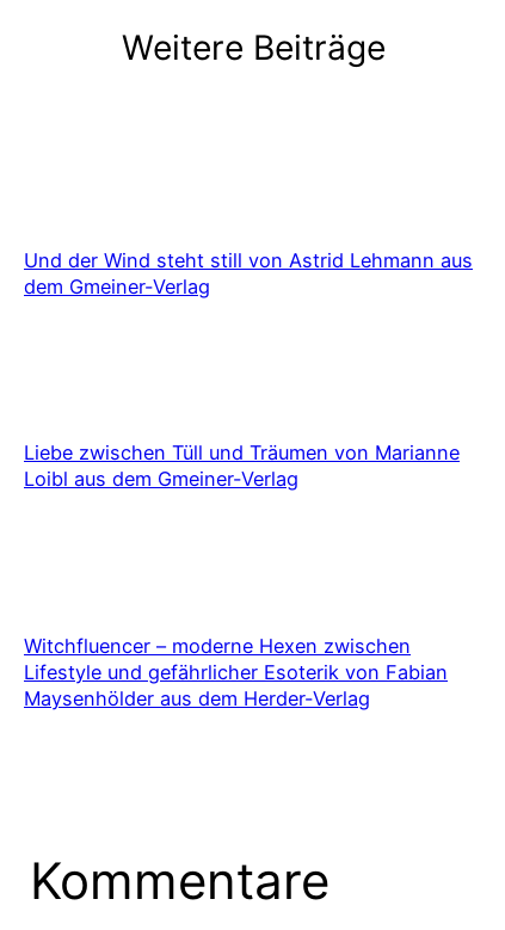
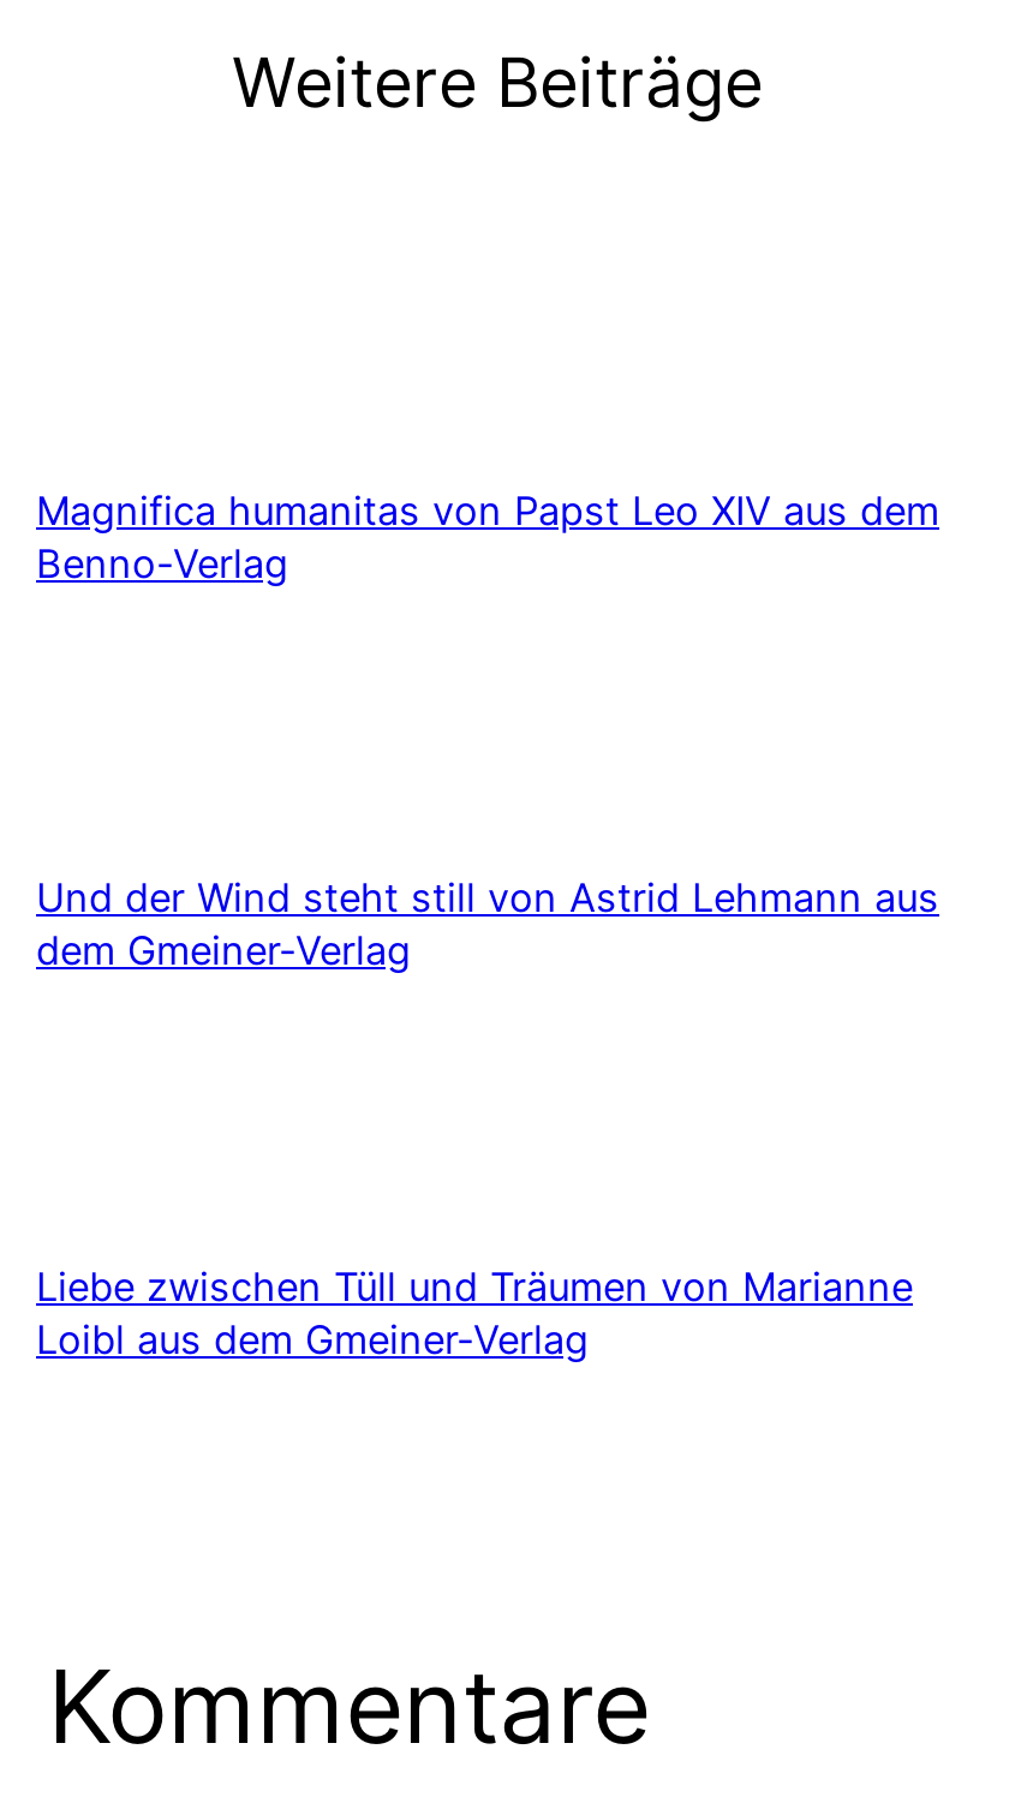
none -> [36,486,939,587] Magnifica humanitas von Papst Leo XIV aus dem | Benno-Verlag
moved [24,248,473,491] -> [36,874,939,1364]: Und der Wind steht still von Astrid Lehmann aus | dem Gmeiner-Verlag | Liebe zwischen Tüll und Träumen von Marianne | Loibl aus dem Gmeiner-Verlag
[24,634,448,710] Witchfluencer – moderne Hexen zwischen | Lifestyle und gefährlicher Esoterik von Fabian | Maysenhölder aus dem Herder-Verlag -> none

